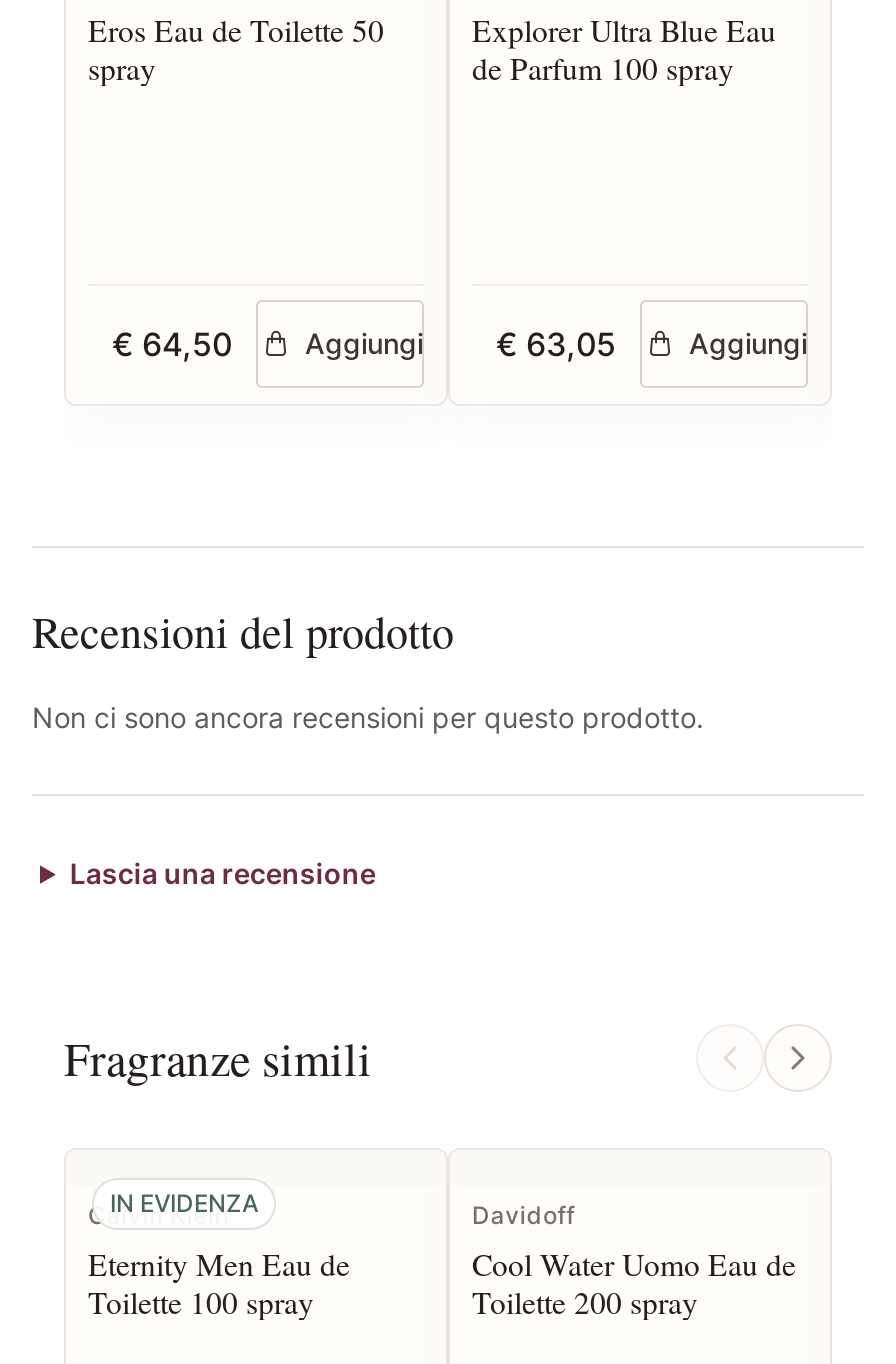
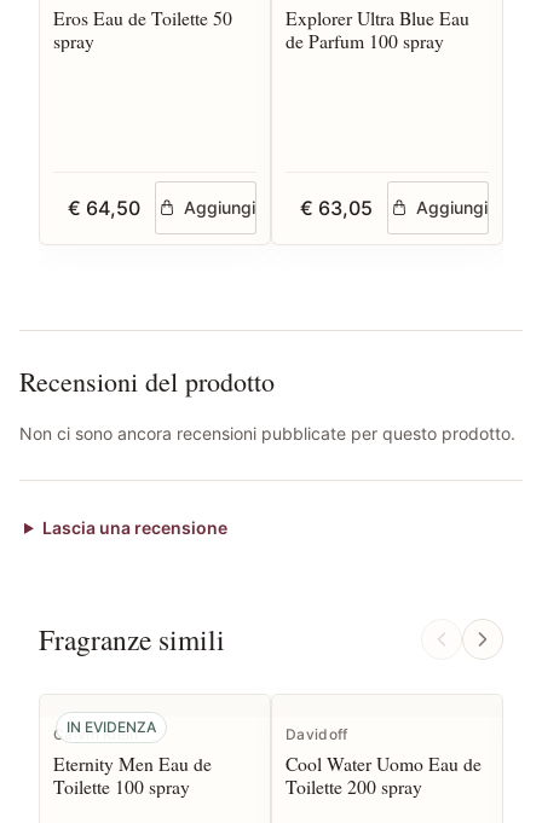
[32,700,704,734] Non ci sono ancora recensioni per questo prodotto. -> [19,423,515,443] Non ci sono ancora recensioni pubblicate per questo prodotto.

